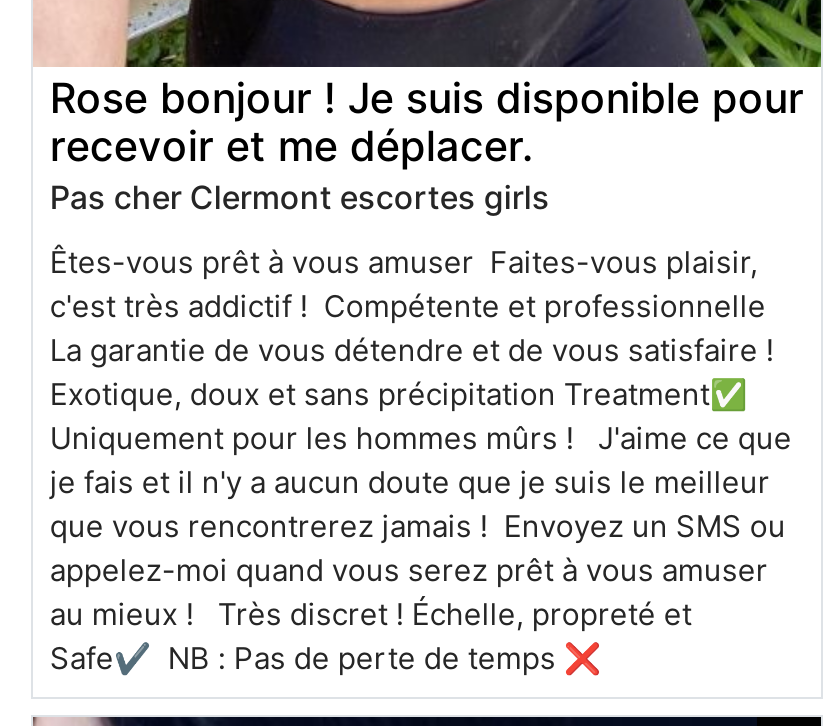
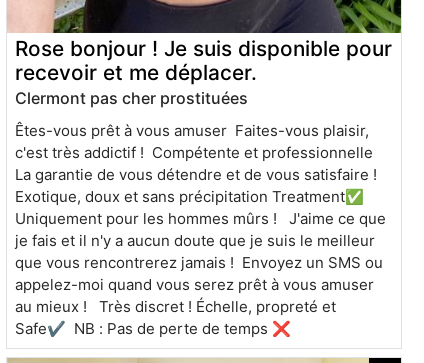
[50,176,550,216] Pas cher Clermont escortes girls -> [15,88,248,108] Clermont pas cher prostituées

